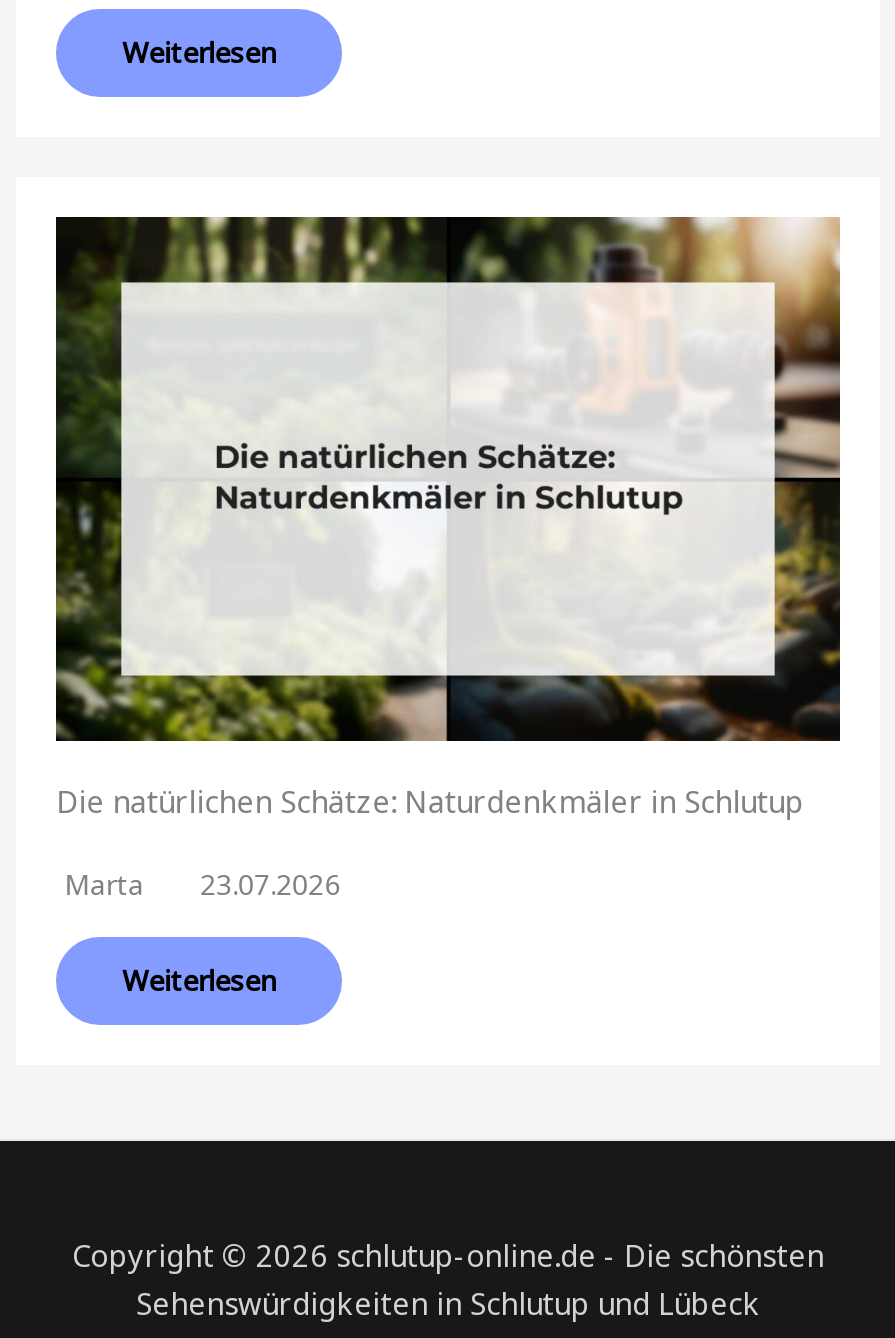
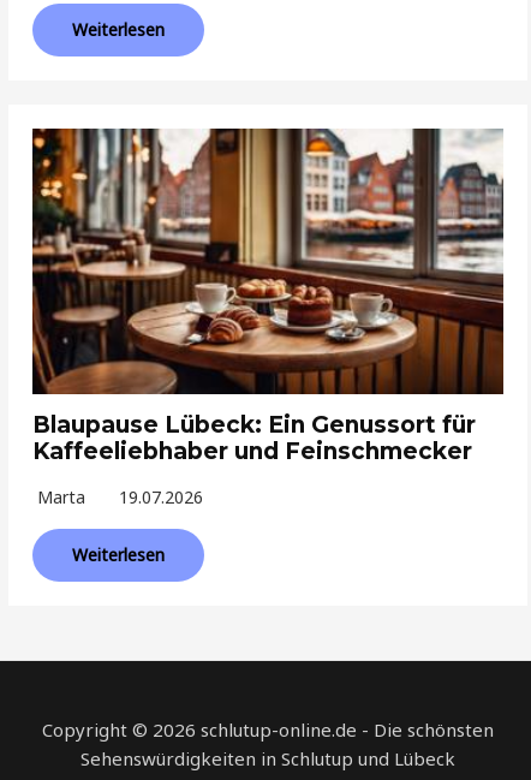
[56,215,842,821] [image] | Die natürlichen Schätze: Naturdenkmäler in Schlutup -> [31,127,503,465] [image] | Blaupause Lübeck: Ein Genussort für | Kaffeeliebhaber und Feinschmecker
[64,865,340,903] Marta 23.07.2026 -> [37,485,203,508] Marta 19.07.2026

